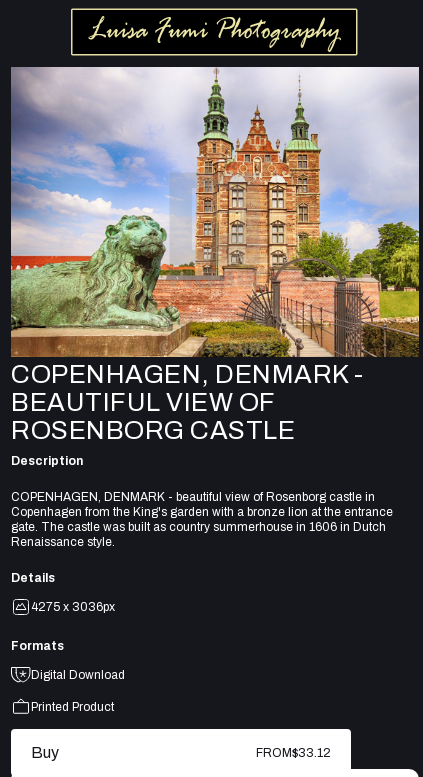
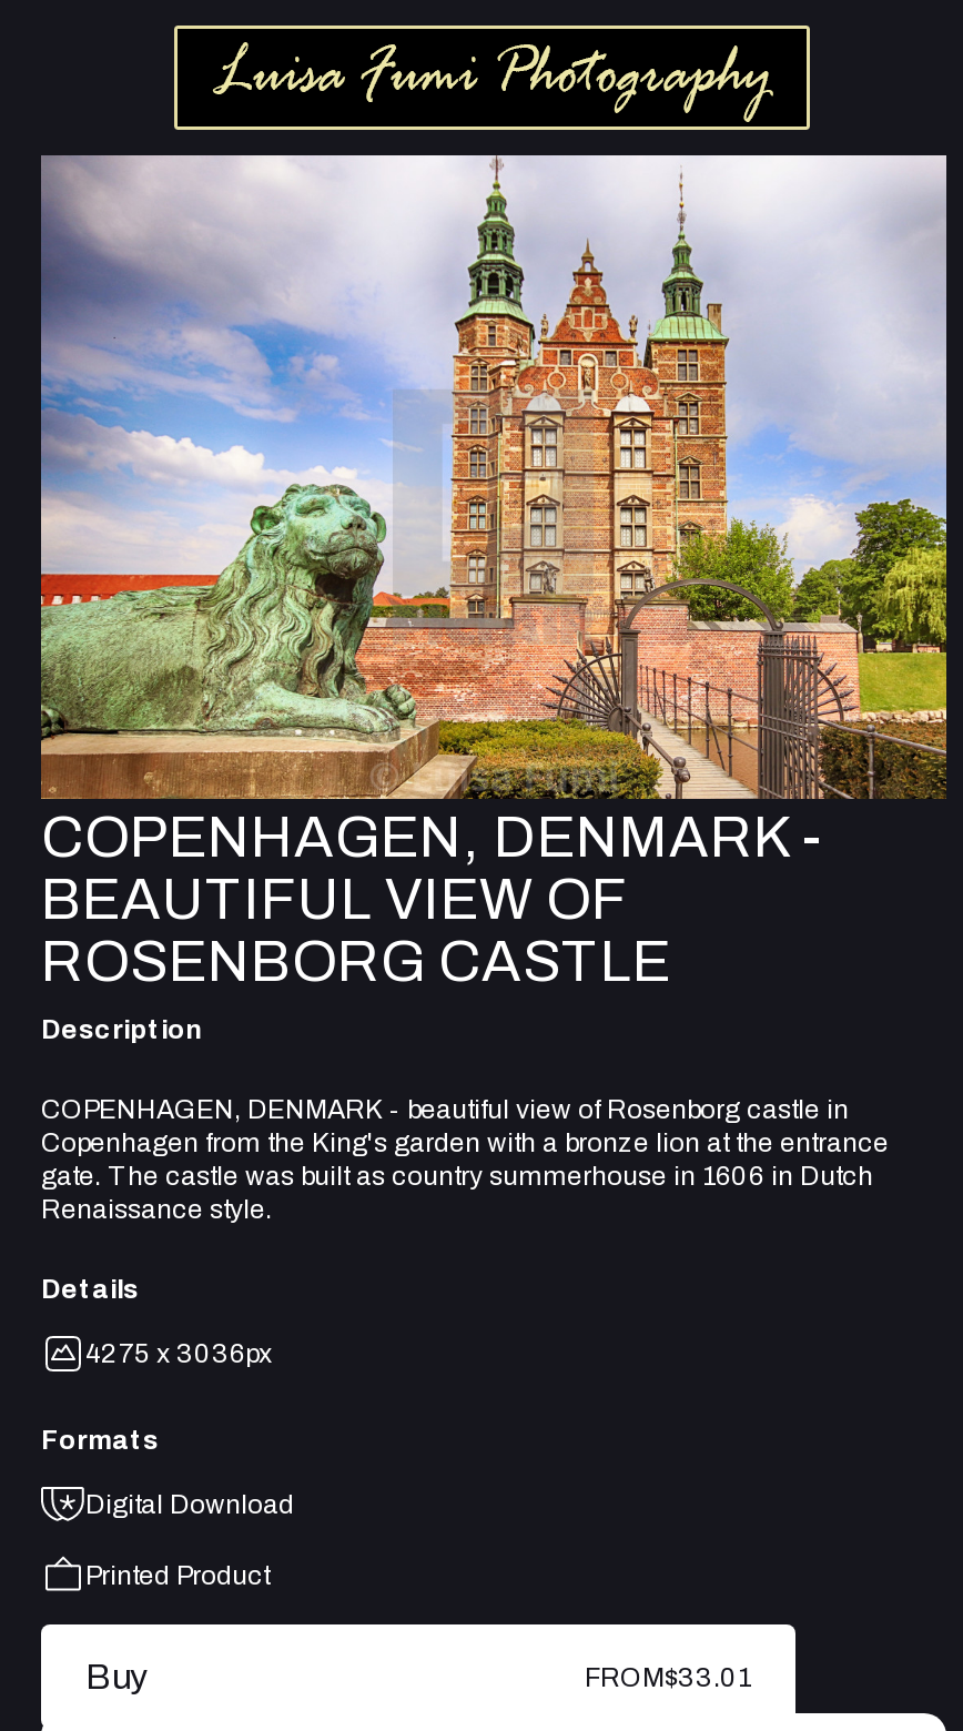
[256,746,331,760] FROM$33.12 -> [585,1662,751,1693] FROM$33.01

